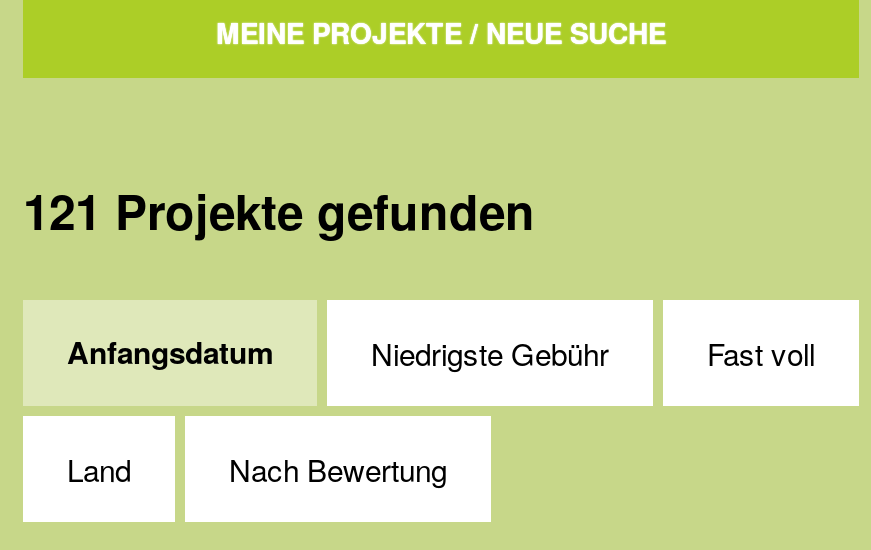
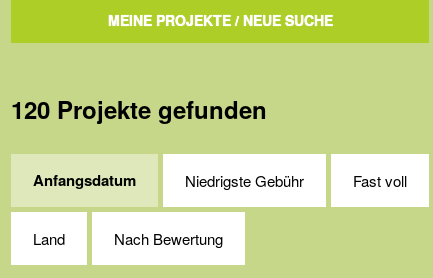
[23,176,535,244] 121 Projekte gefunden -> [11,92,267,126] 120 Projekte gefunden

